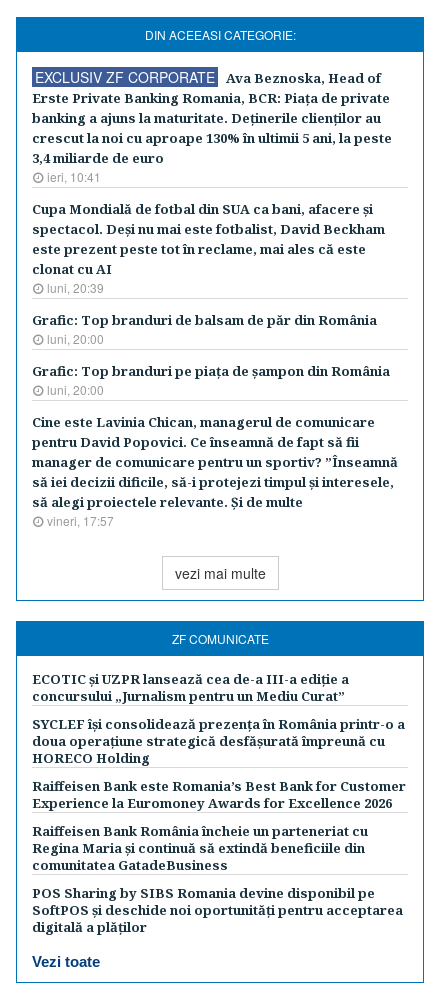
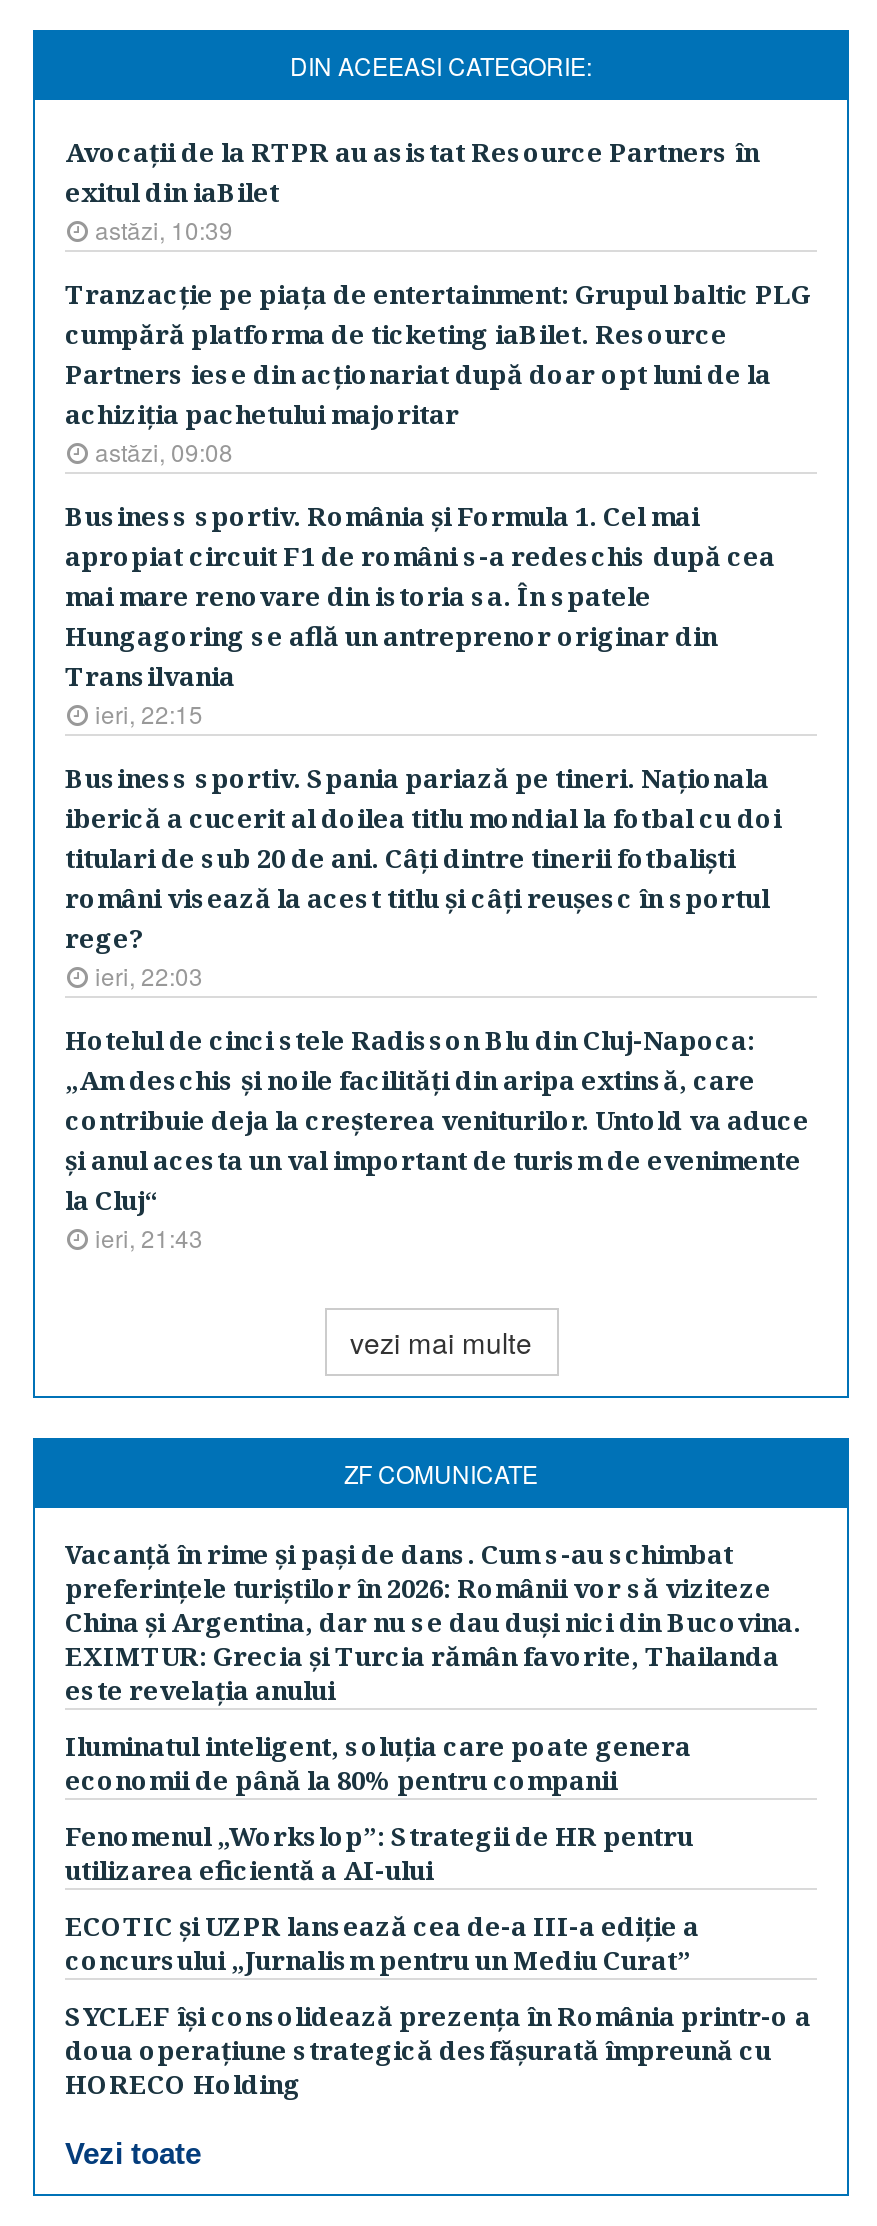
[32,67,392,185] EXCLUSIV ZF CORPORATE | Ava Beznoska, Head of | Erste Private Banking Romania, BCR: Piaţa de private | banking a ajuns la maturitate. Deţinerile clienţilor au | crescut la noi cu aproape 130% în ultimii 5 ani, la peste | 3,4 miliarde de euro | ieri, 10:41 -> [65,134,759,246] Avocaţii de la RTPR au asistat Resource Partners în | exitul din iaBilet | astăzi, 10:39
[32,200,385,296] Cupa Mondială de fotbal din SUA ca bani, afacere şi | spectacol. Deşi nu mai este fotbalist, David Beckham | este prezent peste tot în reclame, mai ales că este | clonat cu AI | luni, 20:39 -> [65,276,811,468] Tranzacţie pe piaţa de entertainment: Grupul baltic PLG | cumpără platforma de ticketing iaBilet. Resource | Partners iese din acţionariat după doar opt luni de la | achiziţia pachetului majoritar | astăzi, 09:08
[32,311,377,347] Grafic: Top branduri de balsam de păr din România | luni, 20:00 -> [65,498,775,730] Business sportiv. România şi Formula 1. Cel mai | apropiat circuit F1 de români s-a redeschis după cea | mai mare renovare din istoria sa. În spatele | Hungagoring se află un antreprenor originar din | Transilvania | ieri, 22:15
[32,362,390,398] Grafic: Top branduri pe piaţa de şampon din România | luni, 20:00 -> [65,760,781,992] Business sportiv. Spania pariază pe tineri. Naţionala | iberică a cucerit al doilea titlu mondial la fotbal cu doi | titulari de sub 20 de ani. Câţi dintre tinerii fotbalişti | români visează la acest titlu şi câţi reuşesc în sportul | rege? | ieri, 22:03
[32,413,398,529] Cine este Lavinia Chican, managerul de comunicare | pentru David Popovici. Ce înseamnă de fapt să fii | manager de comunicare pentru un sportiv? ”Înseamnă | să iei decizii dificile, să-i protejezi timpul şi interesele, | să alegi proiectele relevante. Şi de multe | vineri, 17:57 -> [65,1022,809,1254] Hotelul de cinci stele Radisson Blu din Cluj-Napoca: | „Am deschis şi noile facilităţi din aripa extinsă, care | contribuie deja la creşterea veniturilor. Untold va aduce | şi anul acesta un val important de turism de evenimente | la Cluj“ | ieri, 21:43
none -> [65,1536,801,1888] Vacanță în rime și pași de dans. Cum s-au schimbat | preferințele turiștilor în 2026: Românii vor să viziteze | China și Argentina, dar nu se dau duși nici din Bucovina. | EXIMTUR: Grecia și Turcia rămân favorite, Thailanda | este revelația anului | Iluminatul inteligent, soluția care poate genera | economii de până la 80% pentru companii | Fenomenul „Workslop”: Strategii de HR pentru | utilizarea eficientă a AI-ului
moved [32,670,405,767] -> [65,1908,811,2102]: ECOTIC și UZPR lansează cea de-a III-a ediție a | concursului „Jurnalism pentru un Mediu Curat” | SYCLEF își consolidează prezența în România printr-o a | doua operațiune strategică desfășurată împreună cu | HORECO Holding
[32,777,406,936] Raiffeisen Bank este Romania’s Best Bank for Customer | Experience la Euromoney Awards for Excellence 2026 | Raiffeisen Bank România încheie un parteneriat cu | Regina Maria și continuă să extindă beneficiile din | comunitatea GatadeBusiness | POS Sharing by SIBS Romania devine disponibil pe | SoftPOS și deschide noi oportunități pentru acceptarea | digitală a plăților -> none

